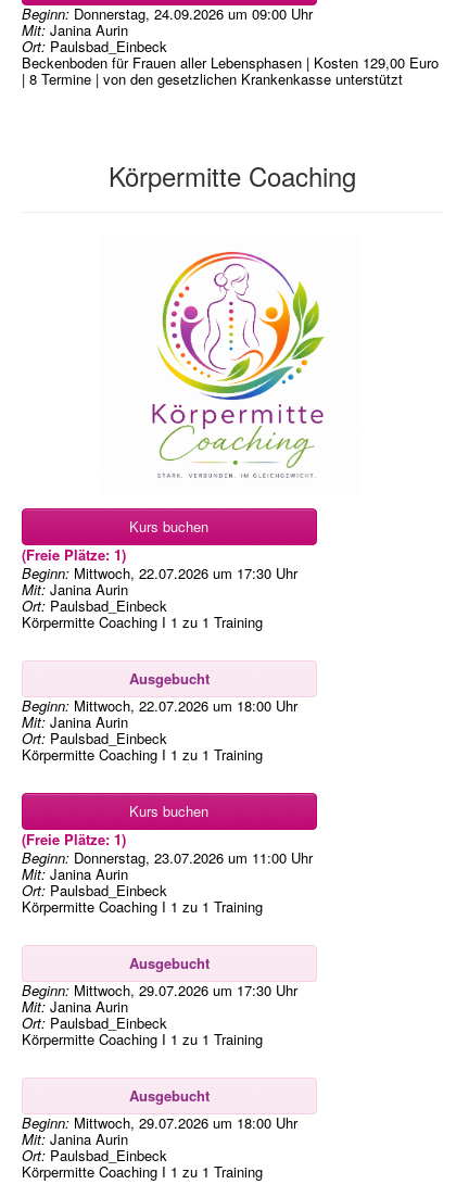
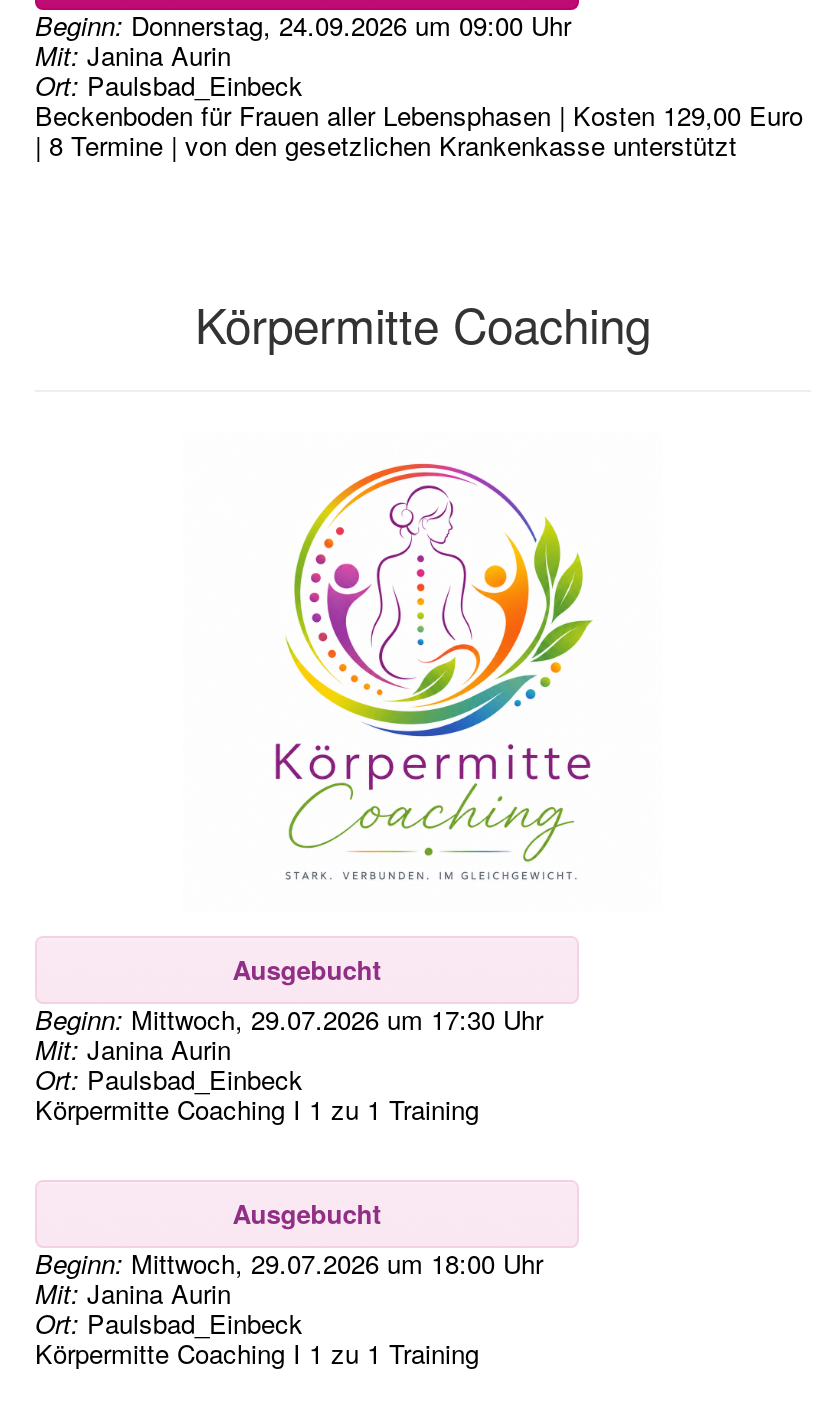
[22,516,313,917] Kurs buchen | (Freie Plätze: 1) | Beginn: Mittwoch, 22.07.2026 um 17:30 Uhr | Mit:Janina Aurin | Ort: Paulsbad_Einbeck | Körpermitte Coaching I 1 zu 1 Training | Ausgebucht | Beginn: Mittwoch, 22.07.2026 um 18:00 Uhr | Mit:Janina Aurin | Ort: Paulsbad_Einbeck | Körpermitte Coaching I 1 zu 1 Training | Kurs buchen | (Freie Plätze: 1) | Beginn: Donnerstag, 23.07.2026 um 11:00 Uhr | Mit:Janina Aurin | Ort: Paulsbad_Einbeck | Körpermitte Coaching I 1 zu 1 Training -> none

